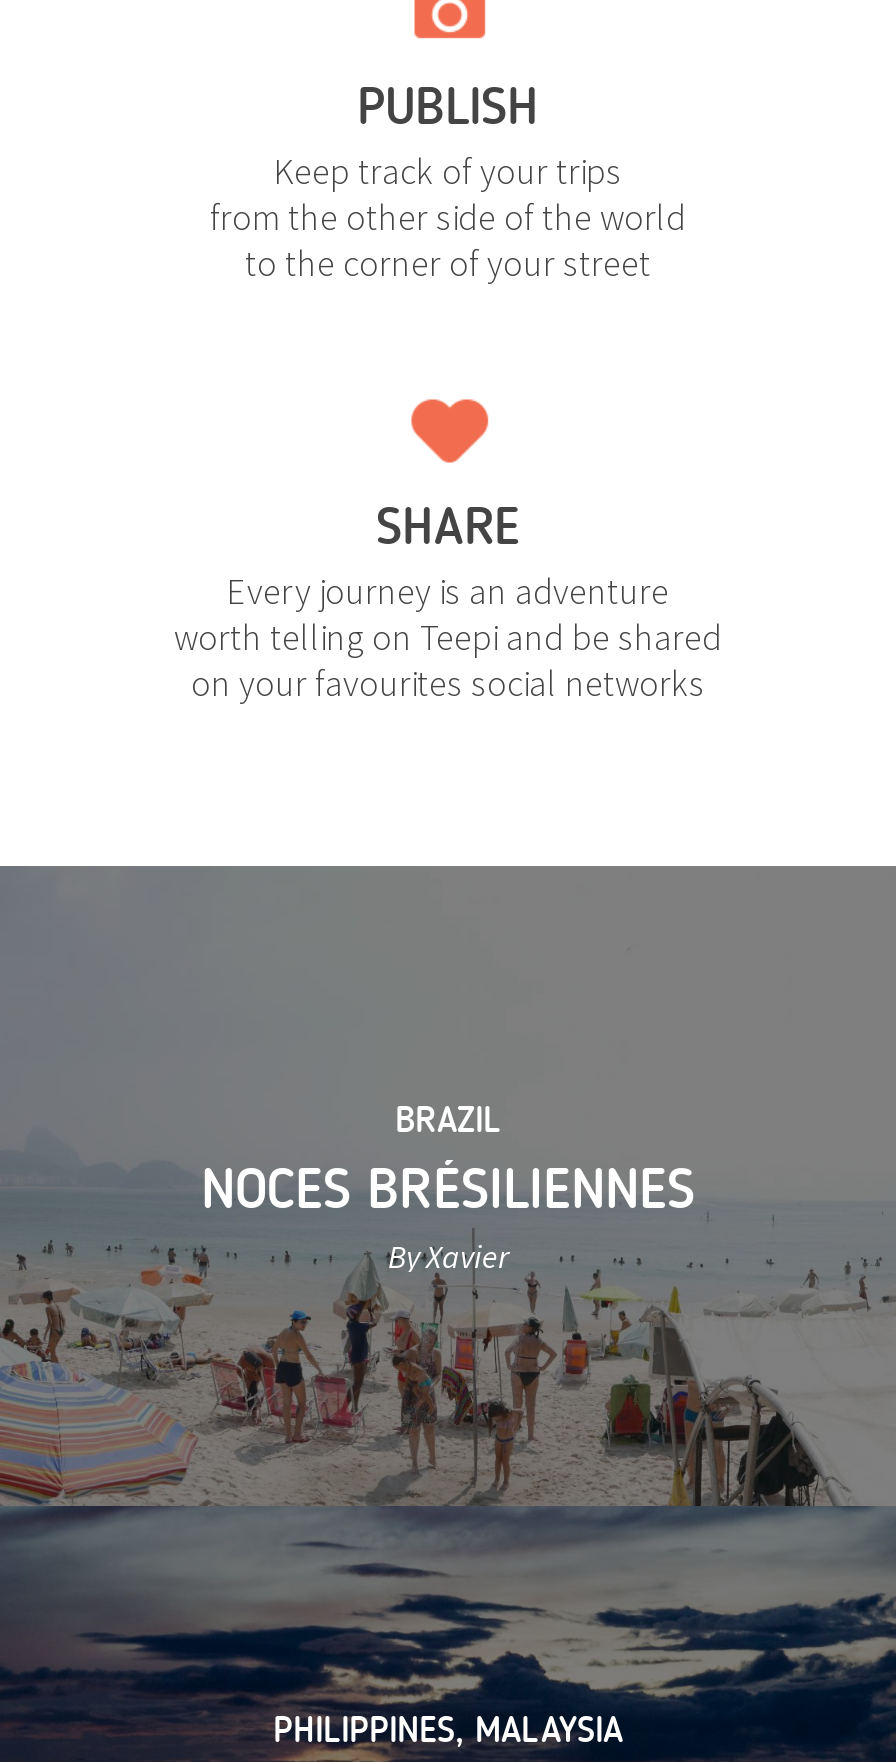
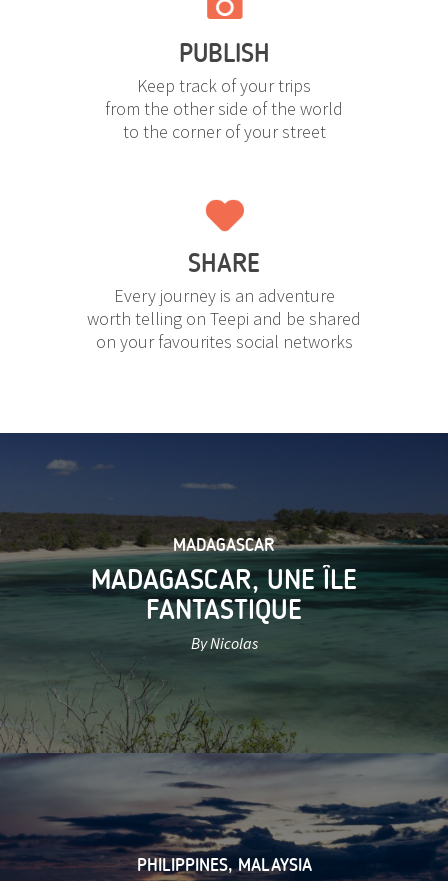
[6,866,890,1506] [image] | BRAZIL | NOCES BRÉSILIENNES | By Xavier -> [3,432,445,753] [image] | MADAGASCAR | MADAGASCAR, UNE ÎLE | FANTASTIQUE | By Nicolas

